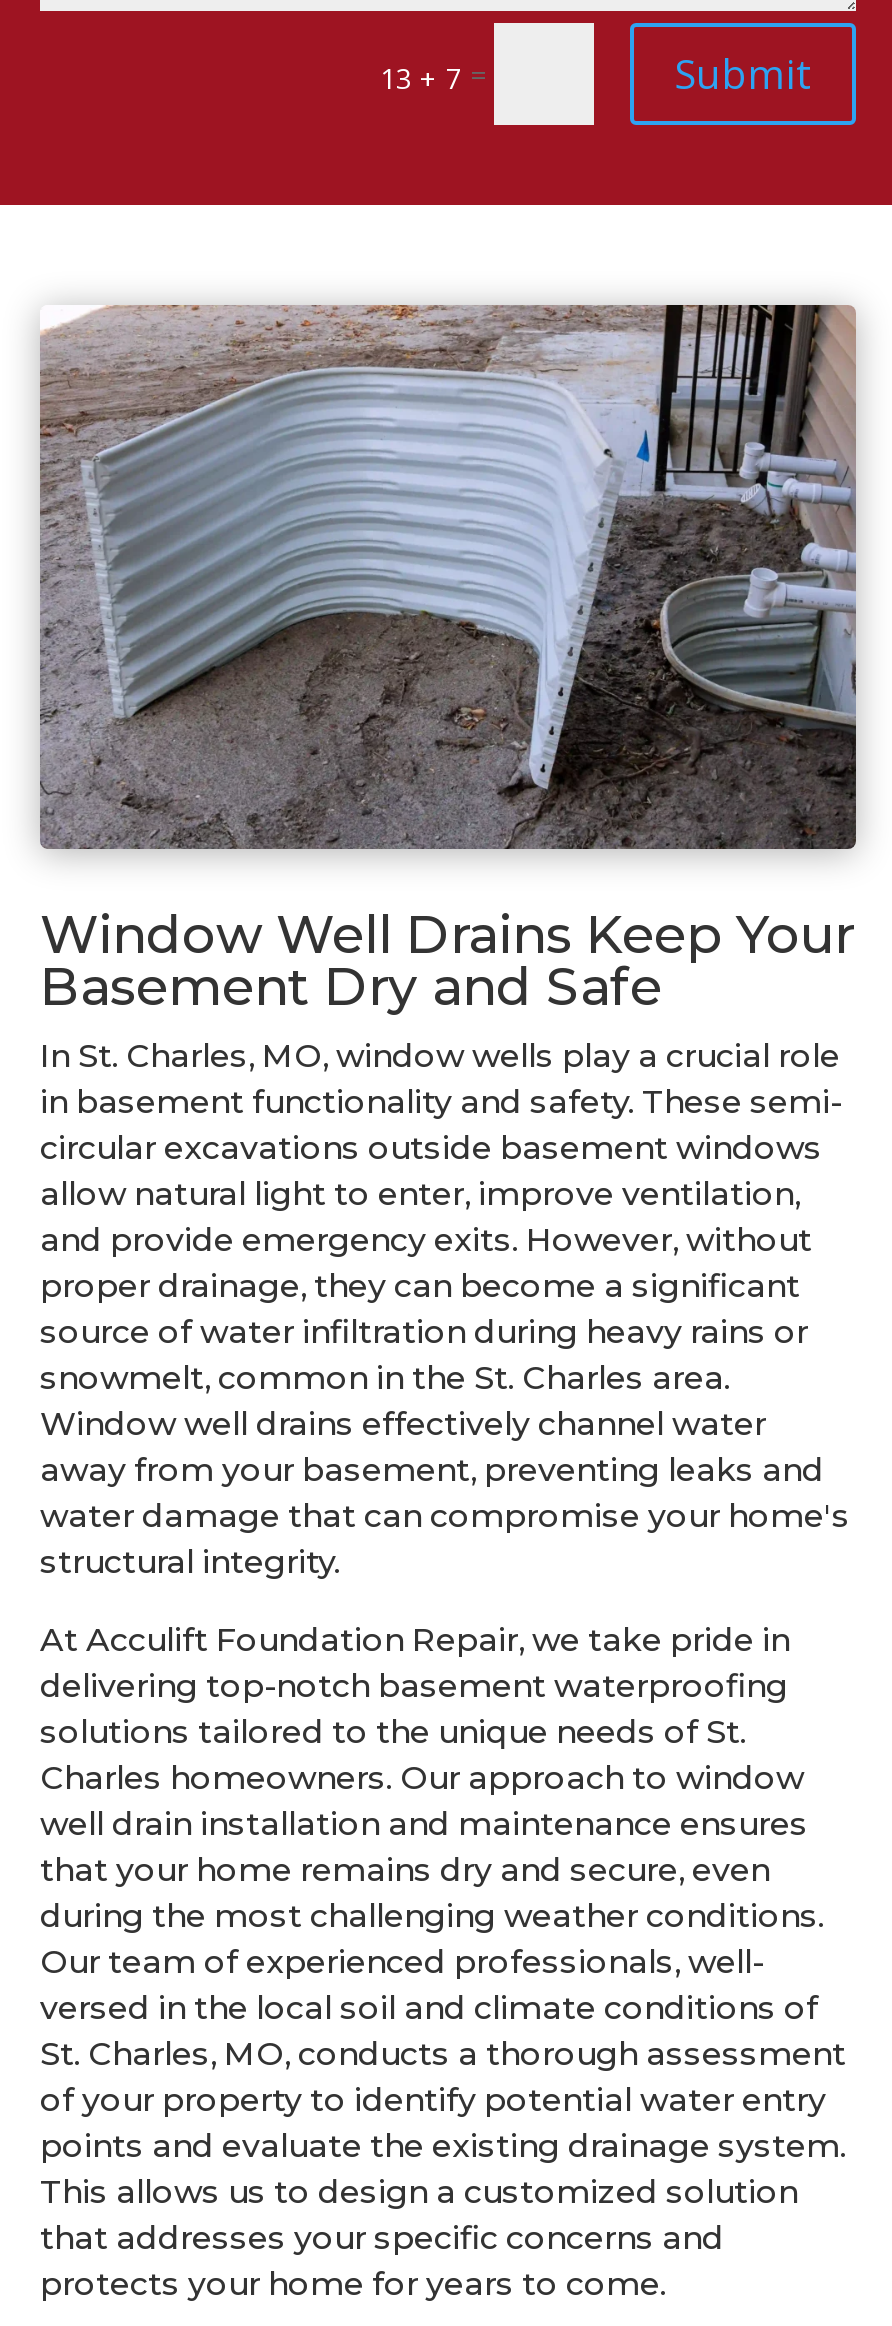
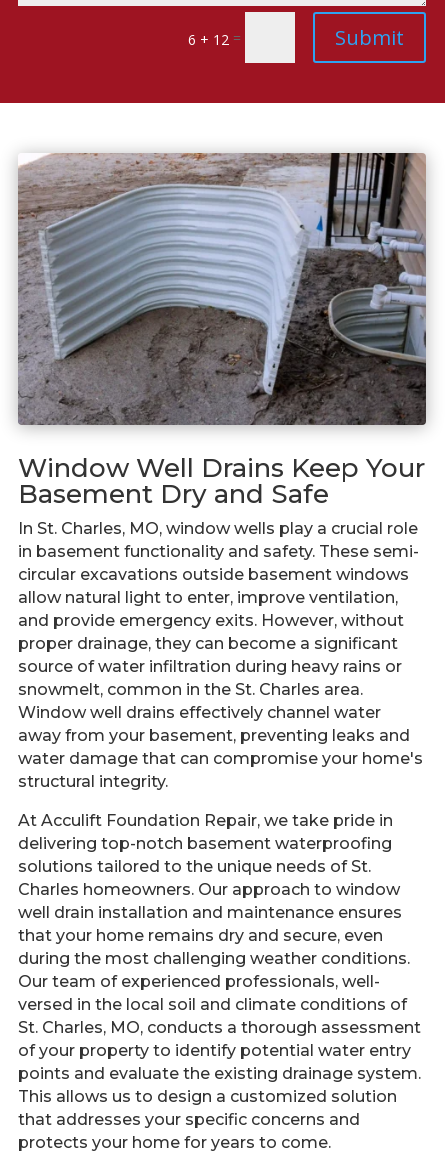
[380,55,494,97] 13 + 7 = -> [188,28,245,49] 6 + 12 =

